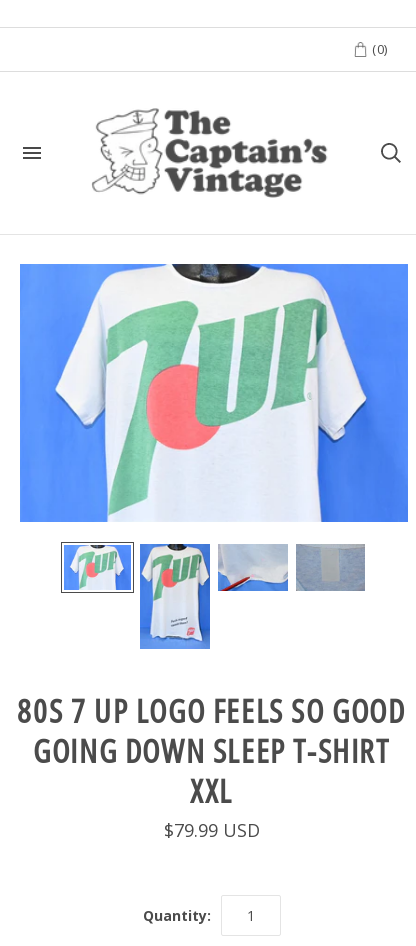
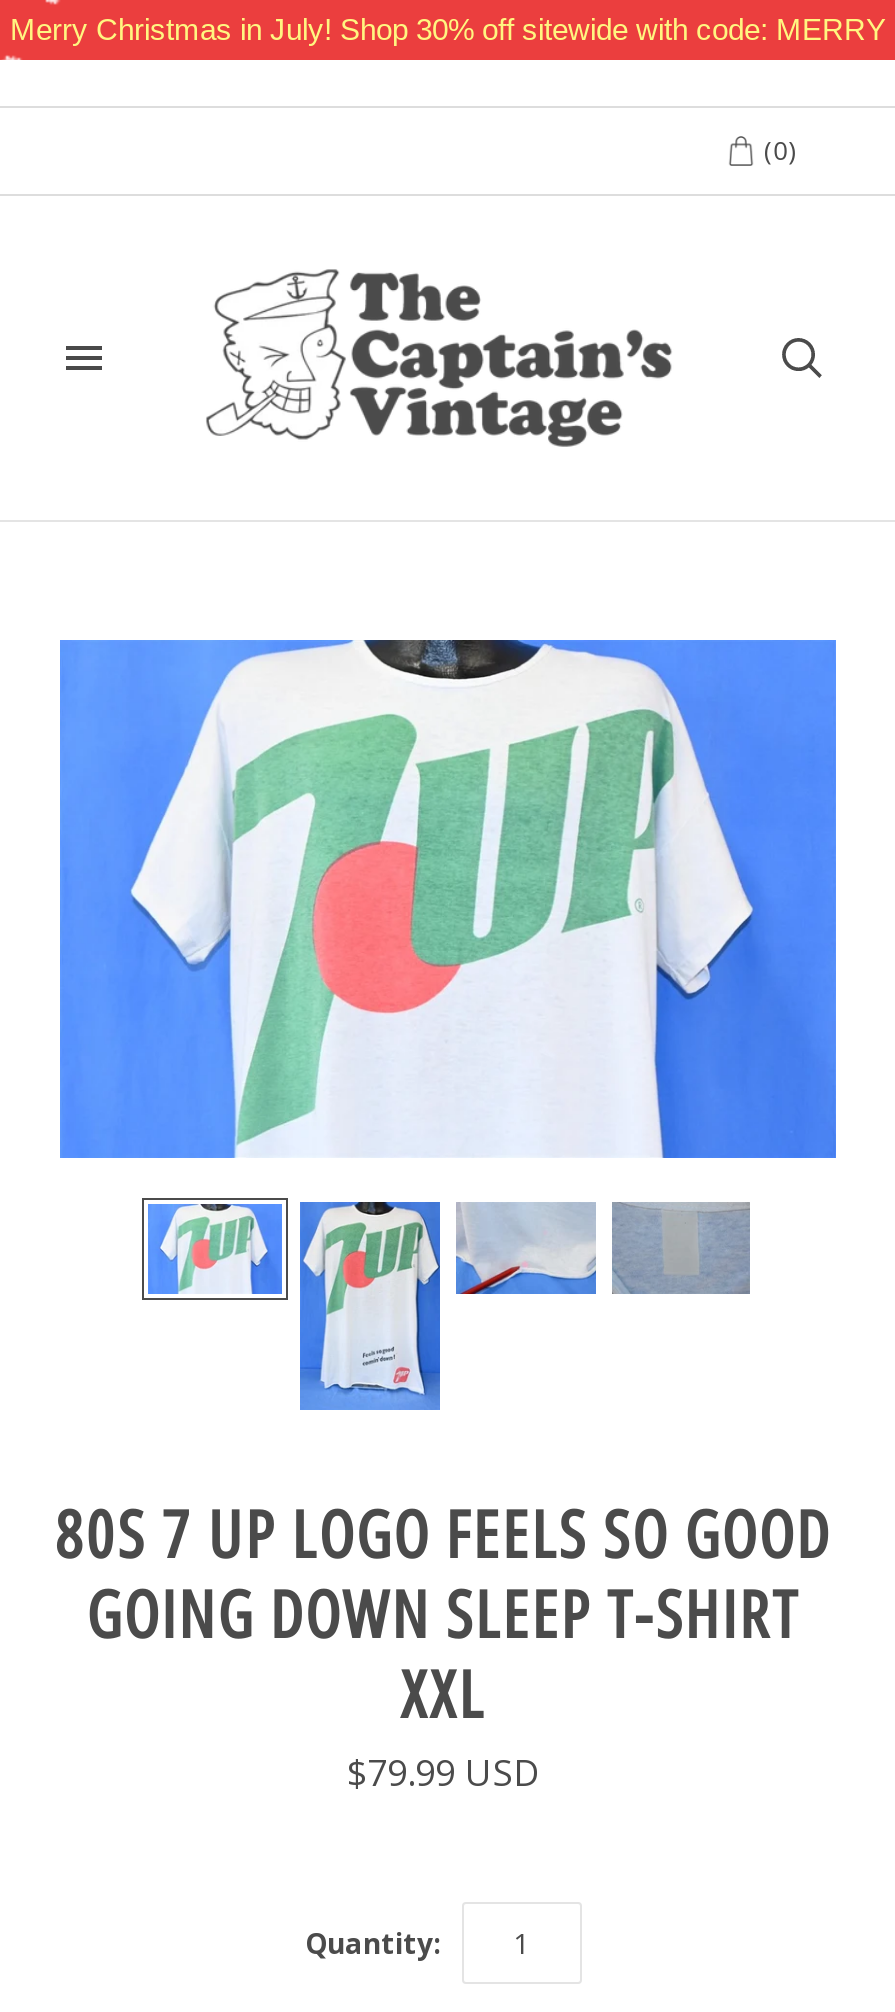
none -> [10,12,886,46] Merry Christmas in July! Shop 30% off sitewide with code: MERRY

